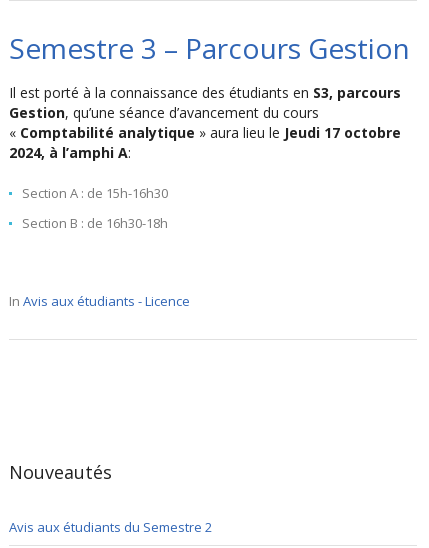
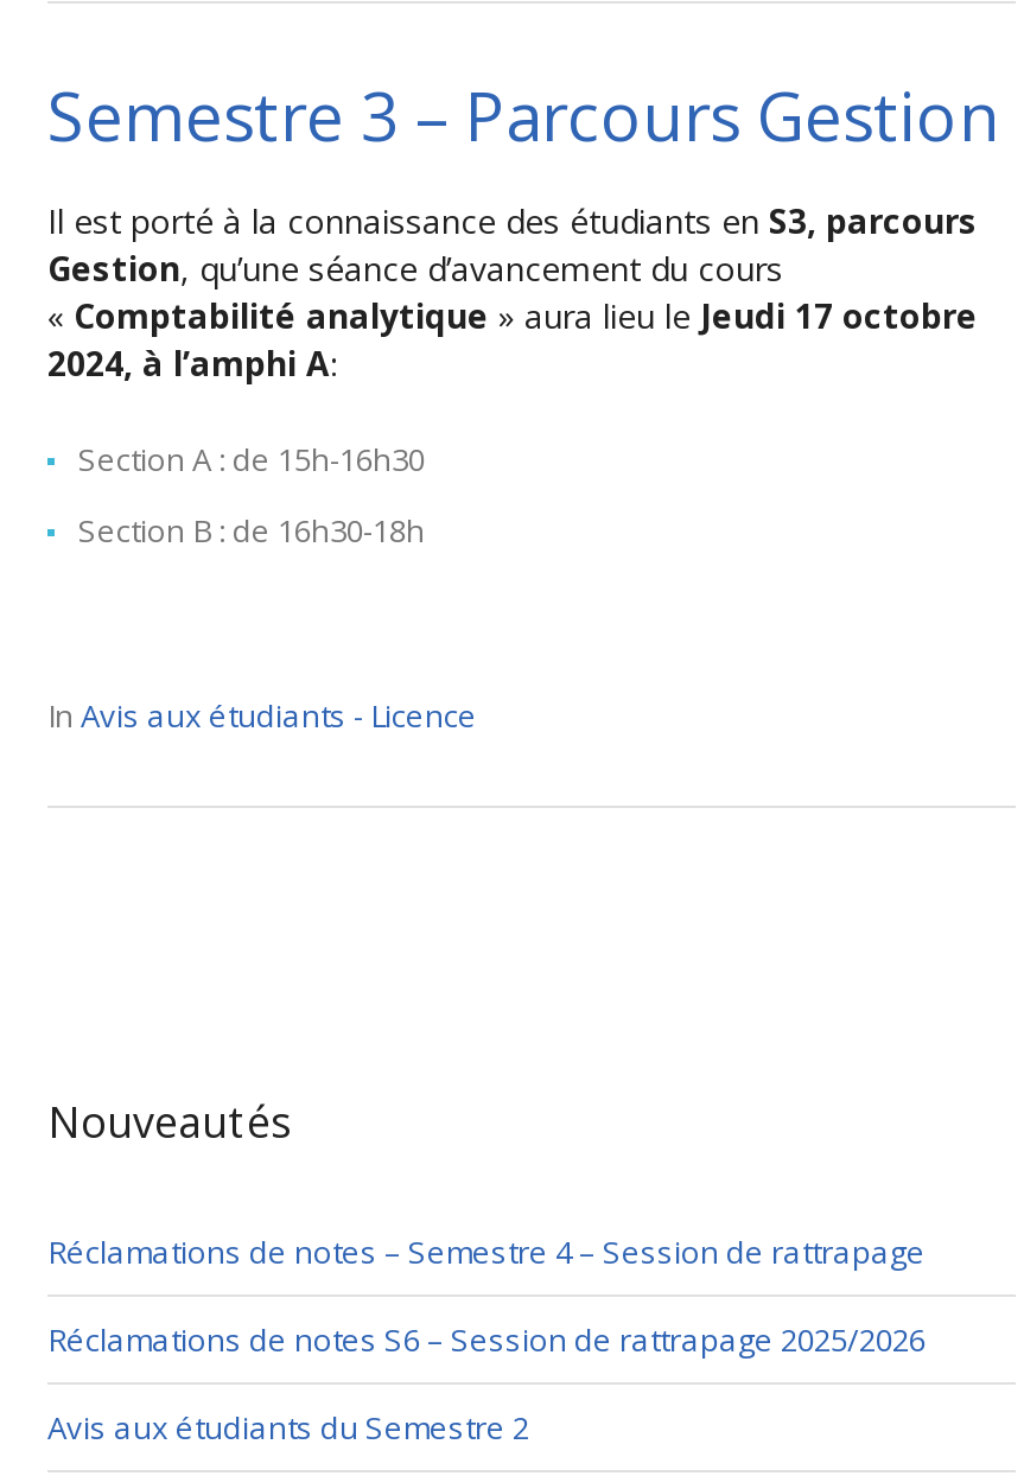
none -> [47,1229,926,1360] Réclamations de notes – Semestre 4 – Session de rattrapage | Réclamations de notes S6 – Session de rattrapage 2025/2026

